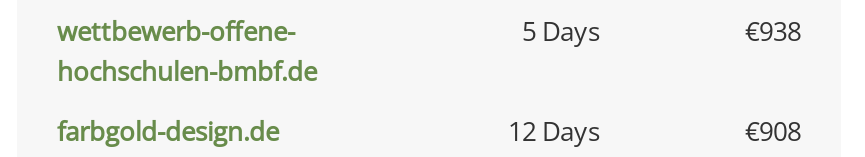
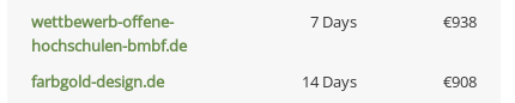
[522,12,600,48] 5 Days -> [310,10,356,32] 7 Days
[508,112,600,148] 12 Days -> [301,70,356,92] 14 Days

